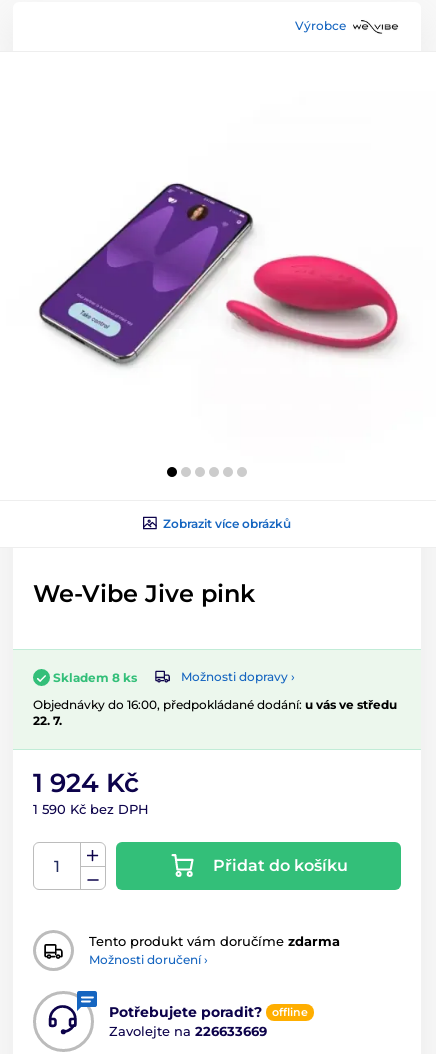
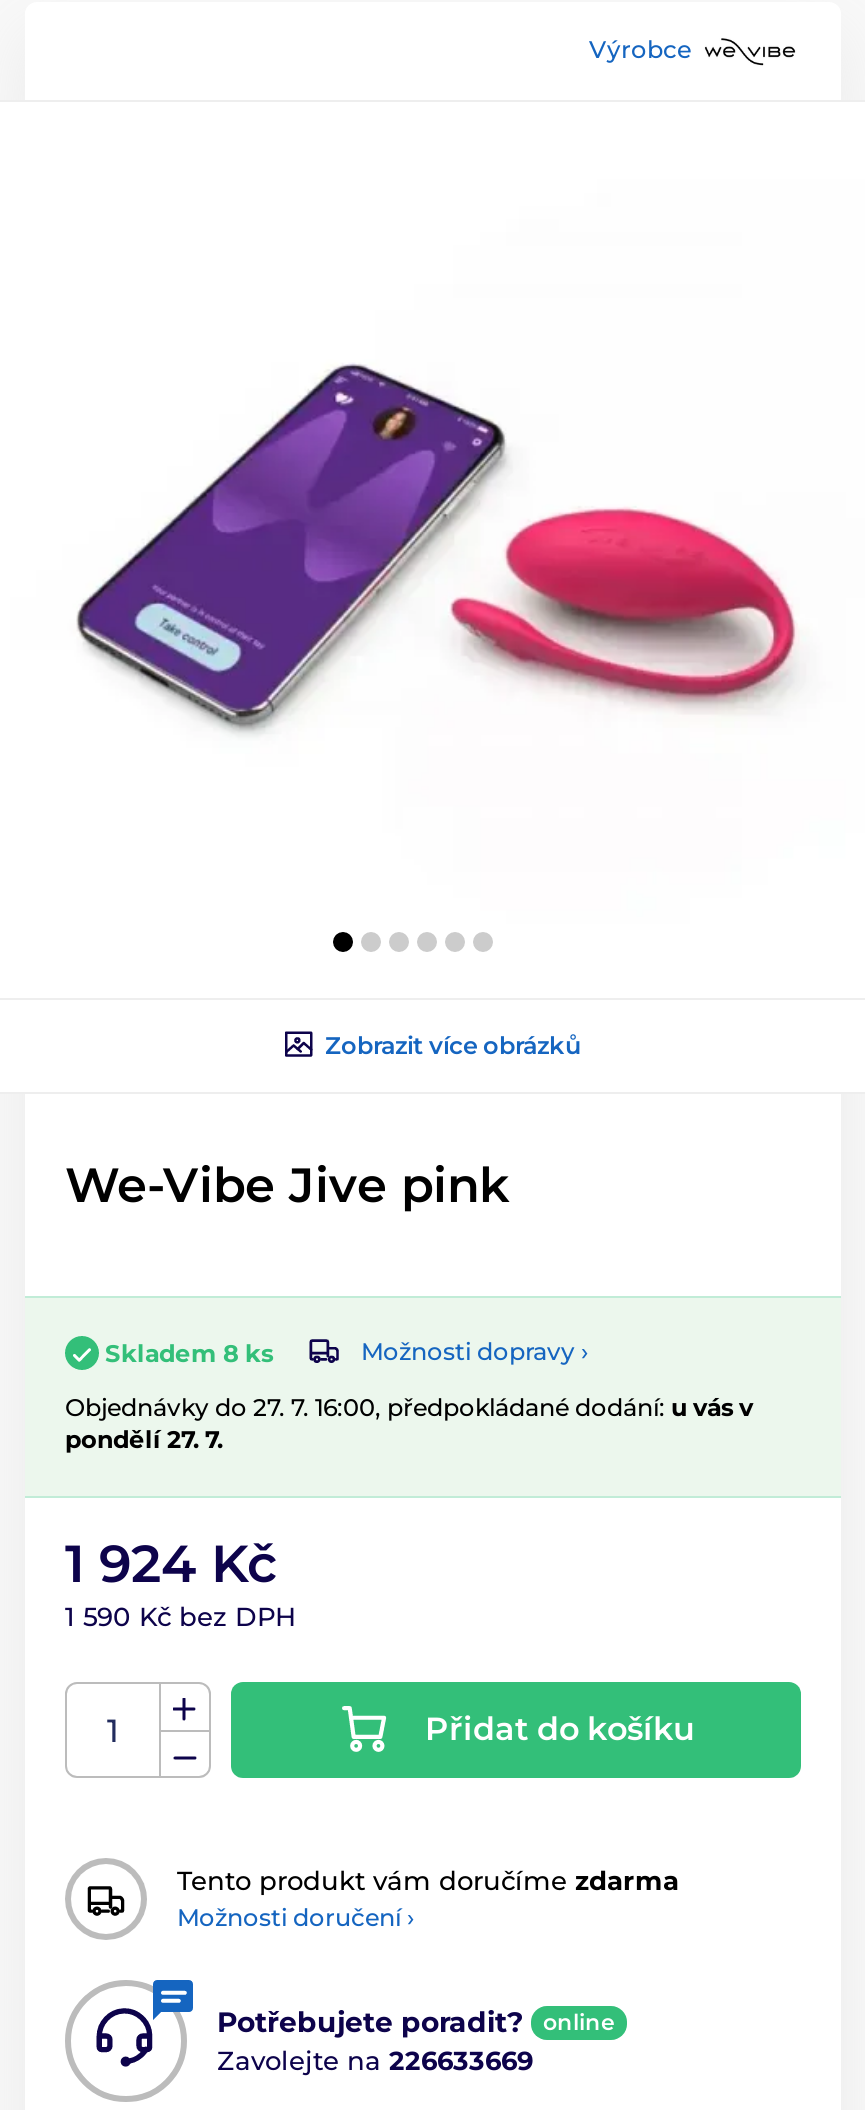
[33,697,397,728] Objednávky do 16:00, předpokládané dodání: u vás ve středu | 22. 7. -> [65,1392,753,1454] Objednávky do 27. 7. 16:00, předpokládané dodání: u vás v | pondělí 27. 7.
[272,1005,308,1019] offline -> [543,2008,615,2036] online

